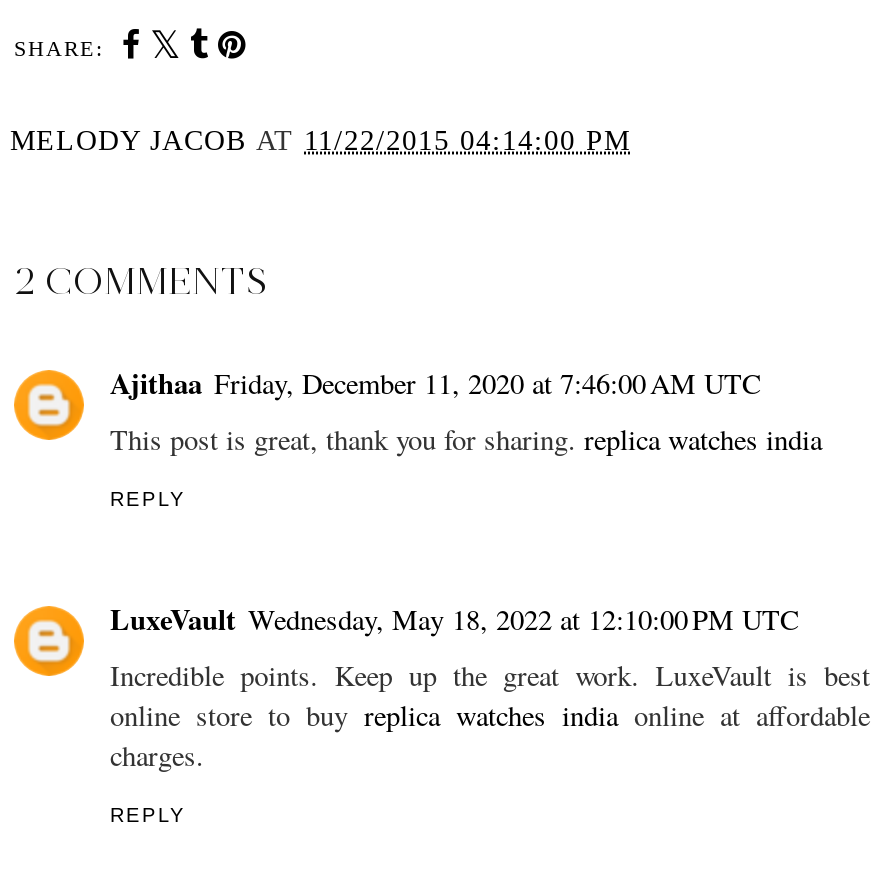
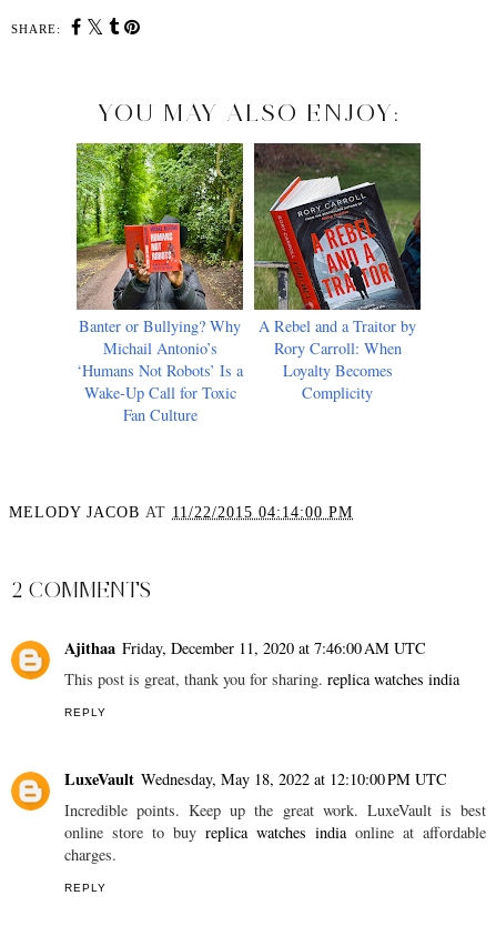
none -> [75,142,244,425] [image] | Banter or Bullying? Why | Michail Antonio’s | ‘Humans Not Robots’ Is a | Wake-Up Call for Toxic | Fan Culture
none -> [97,97,400,126] YOU MAY ALSO ENJOY:
none -> [253,142,422,403] [image] | A Rebel and a Traitor by | Rory Carroll: When | Loyalty Becomes | Complicity

